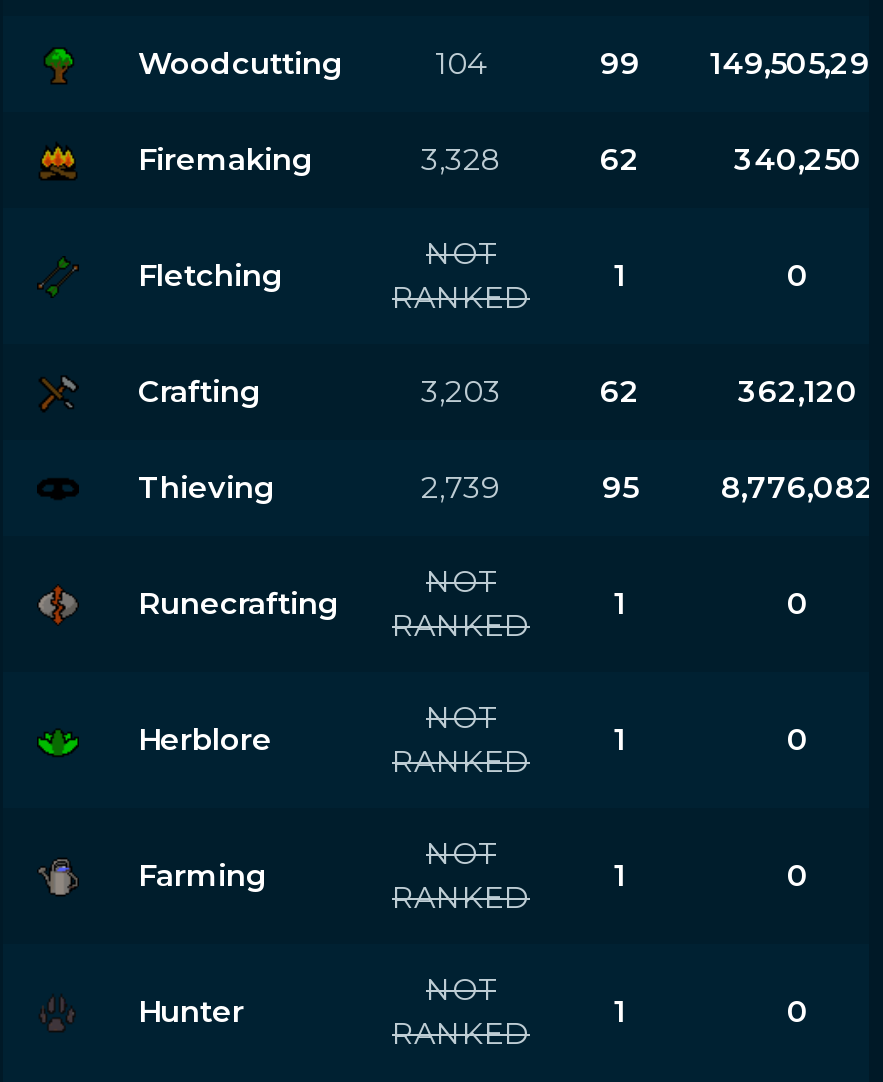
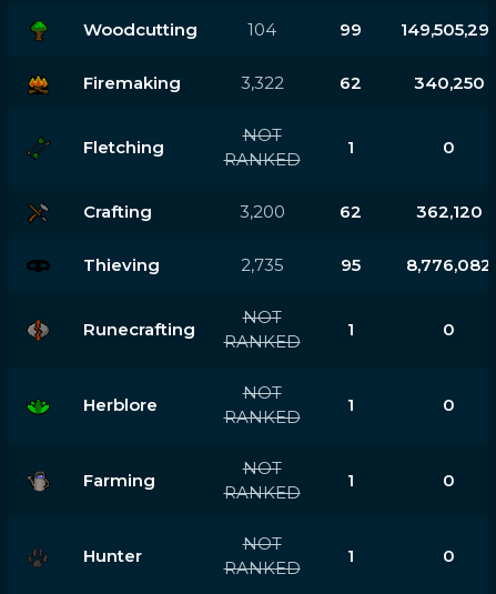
[421,139,501,177] 3,328 -> [240,72,284,93] 3,322
[421,371,501,409] 3,203 -> [239,201,285,222] 3,200
[421,467,501,505] 2,739 -> [240,254,284,275] 2,735

